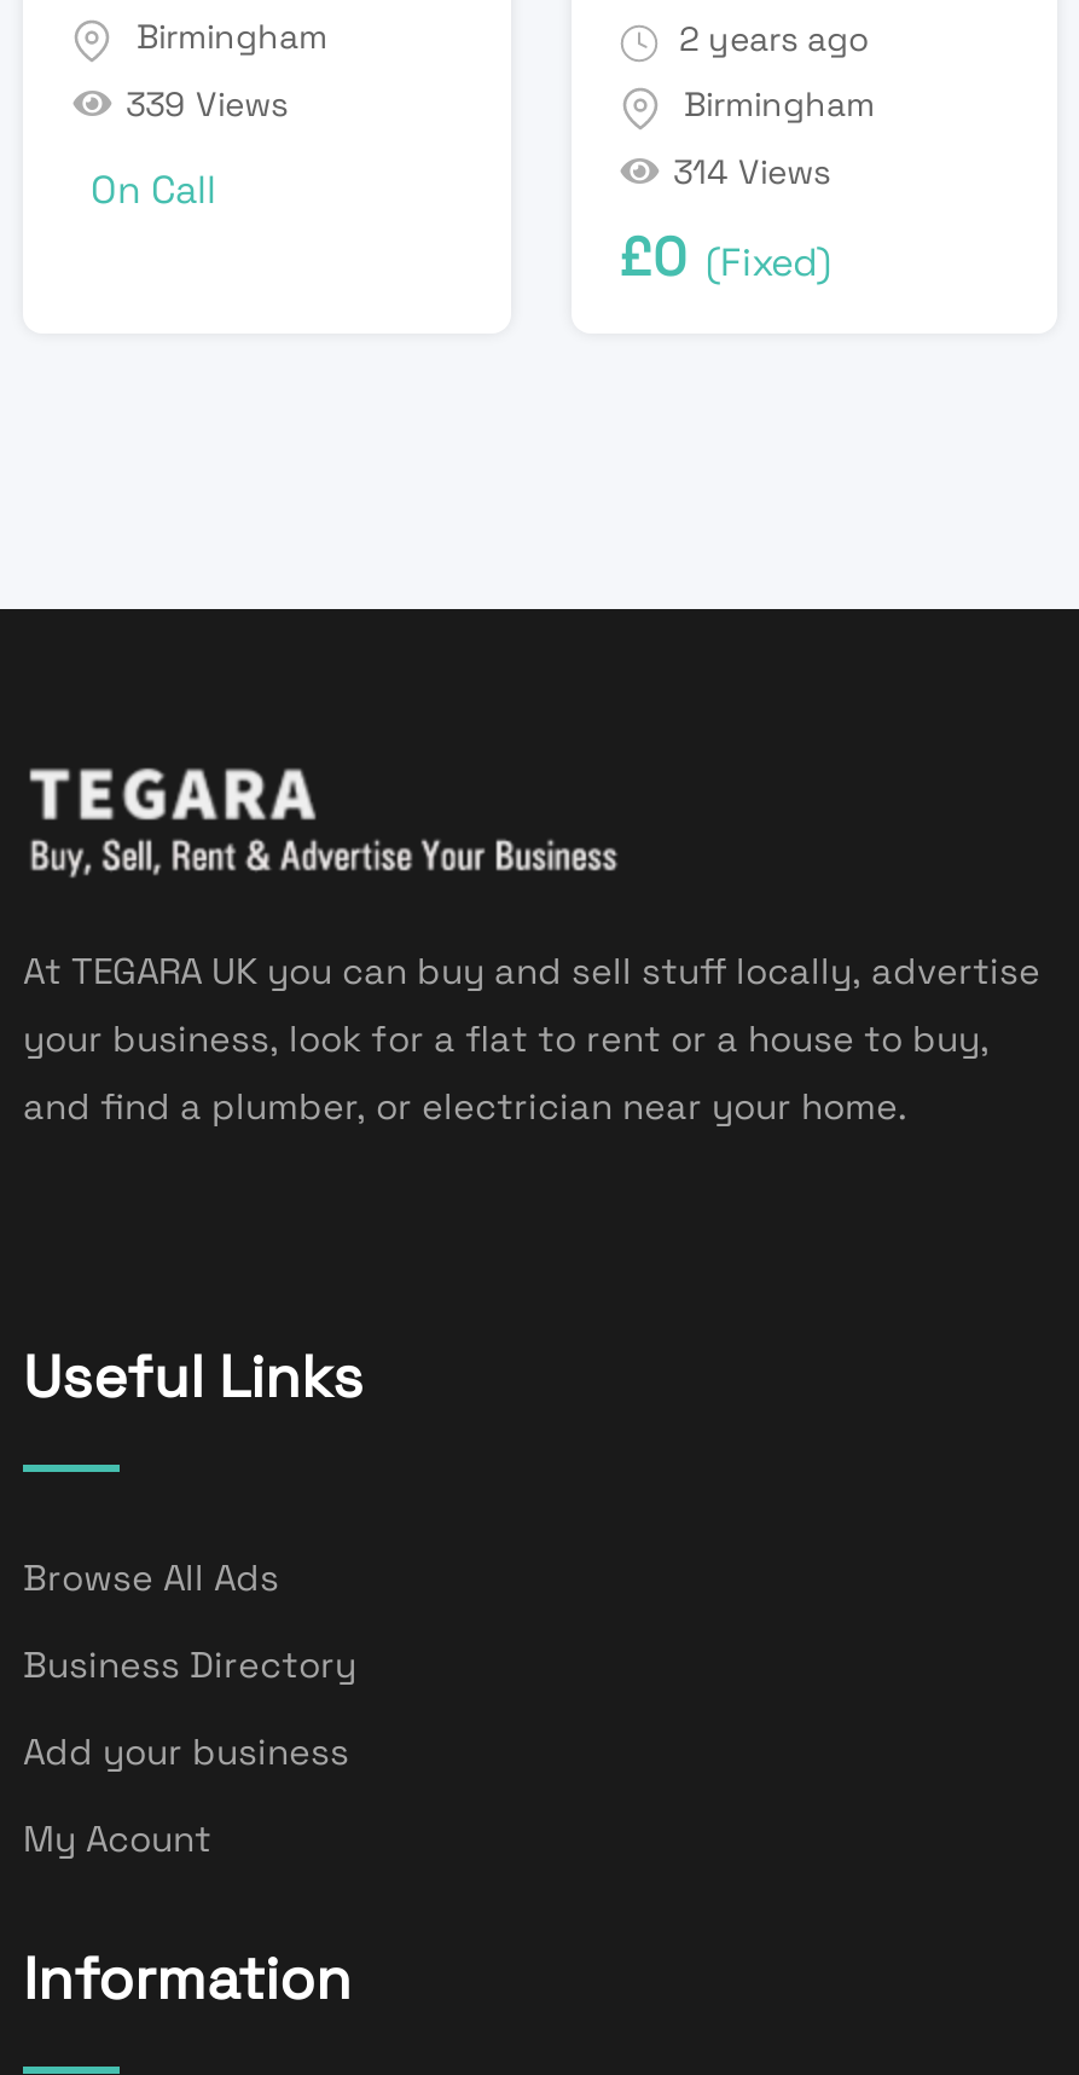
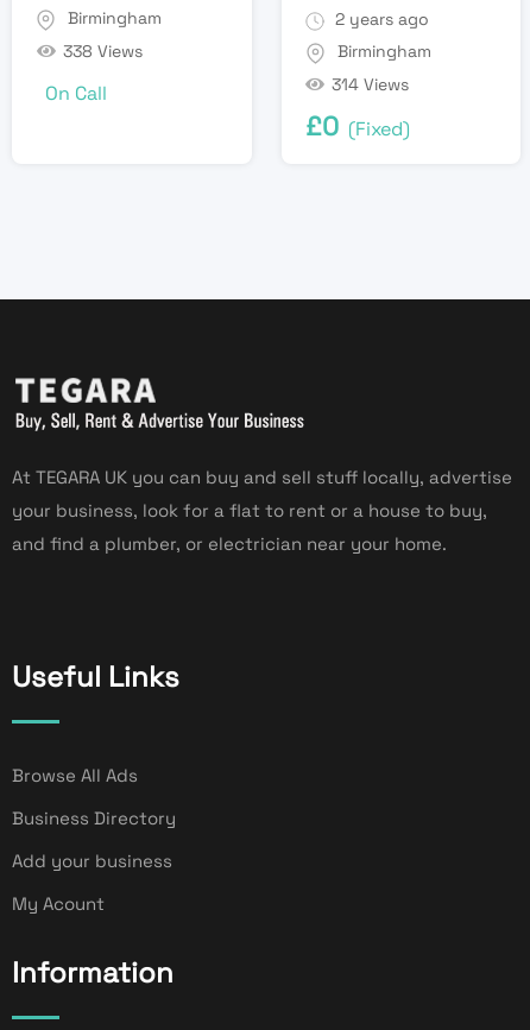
[126,81,288,125] 339 Views -> [62,40,142,61] 338 Views

